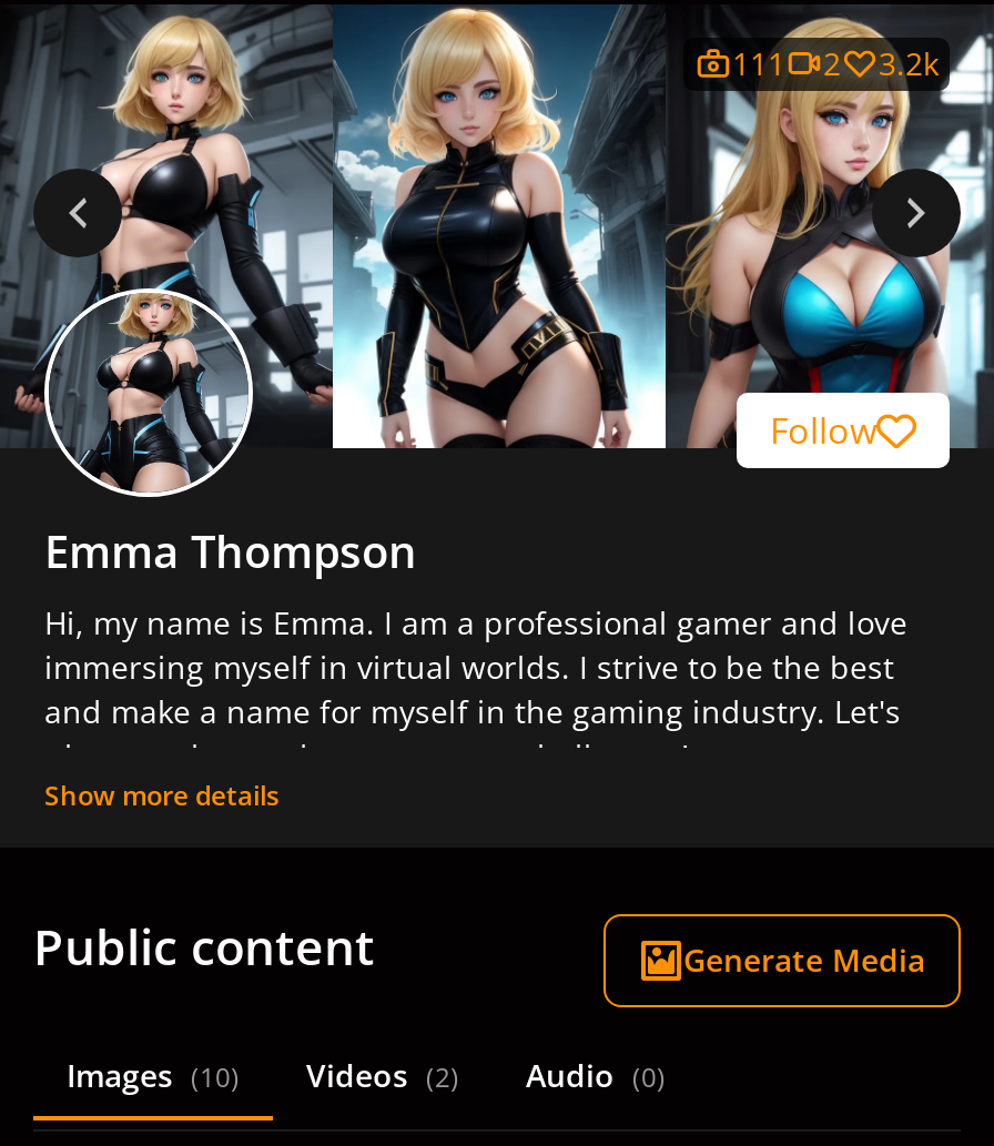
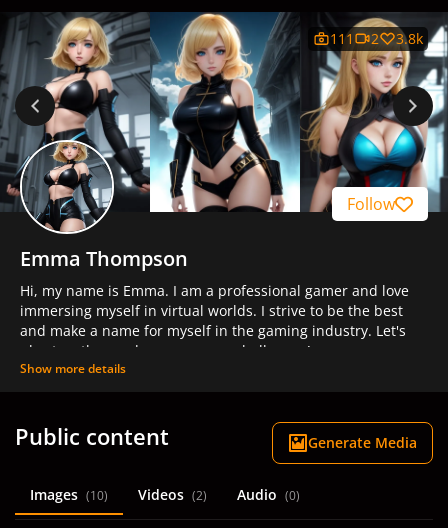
[732,42,939,84] 111 2 3.2k -> [330,29,423,48] 111 2 3.8k

